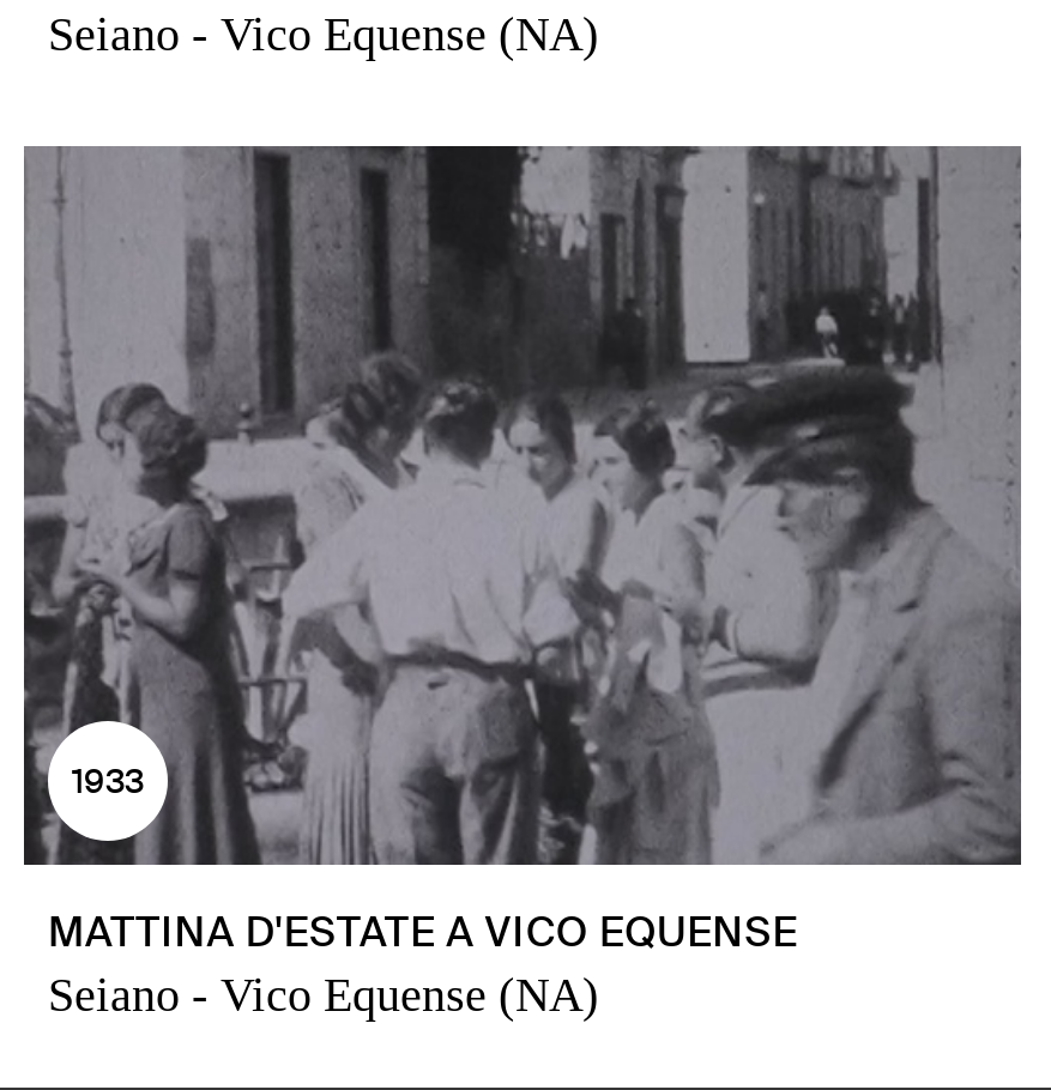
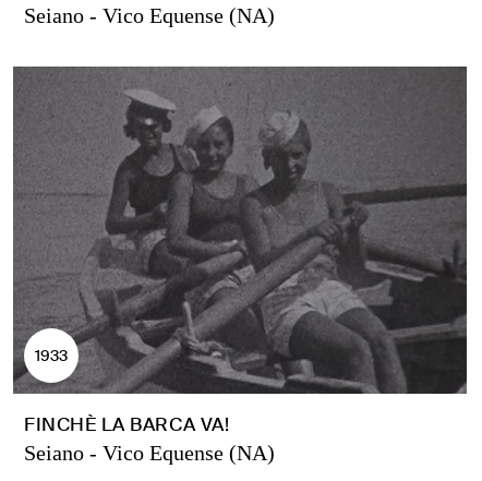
[24,146,1021,958] [image] | MATTINA D'ESTATE A VICO EQUENSE -> [13,67,467,436] [image] | FINCHÈ LA BARCA VA!

